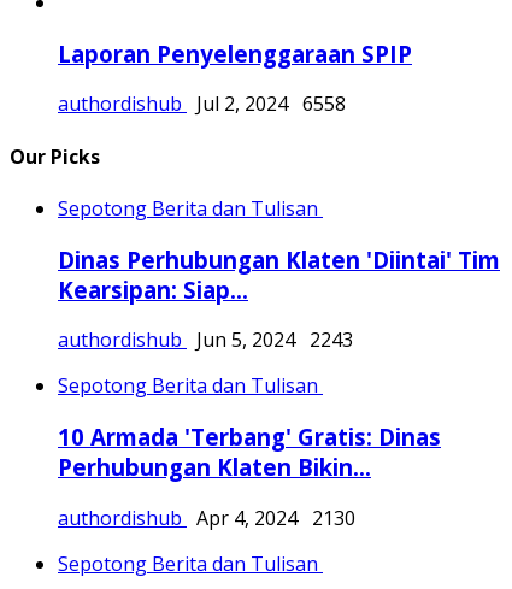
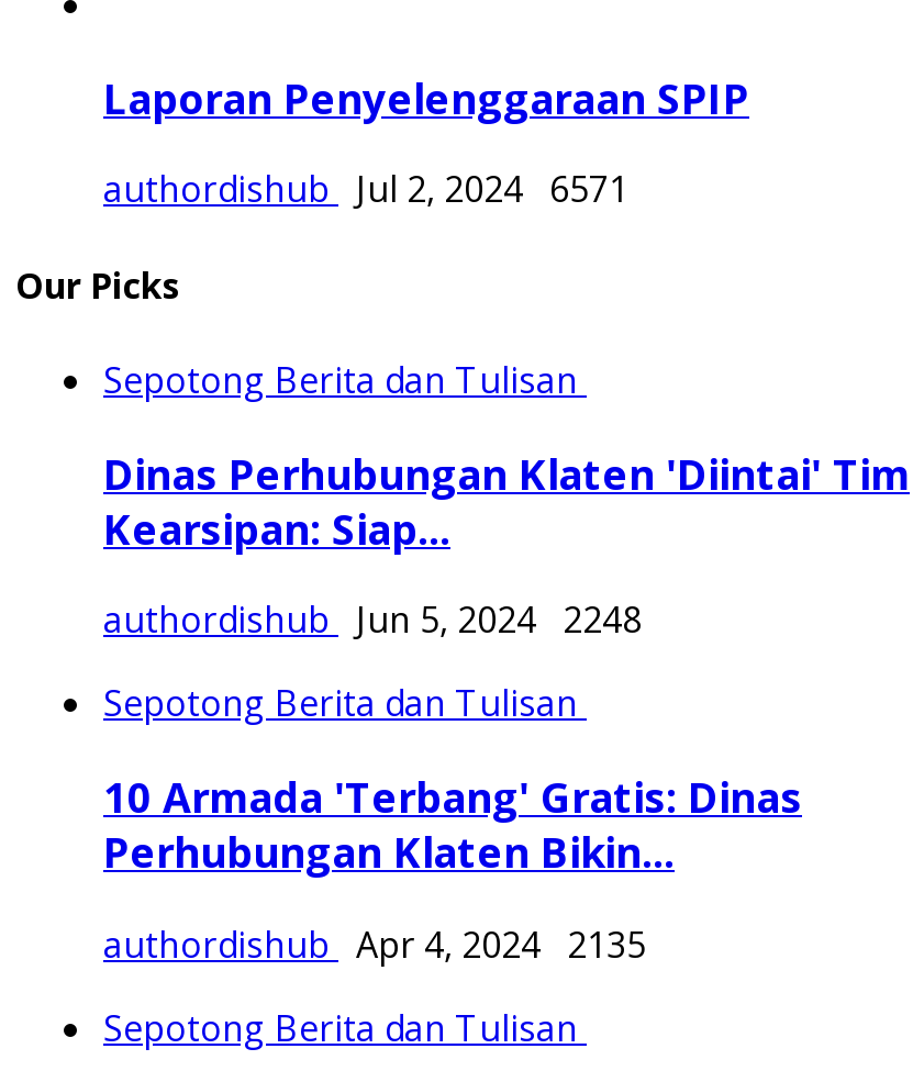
[58,91,346,117] authordishub Jul 2, 2024 6558 -> [103,166,628,214] authordishub Jul 2, 2024 6571
[58,327,353,353] authordishub Jun 5, 2024 2243 -> [103,596,642,645] authordishub Jun 5, 2024 2248
[58,505,355,531] authordishub Apr 4, 2024 2130 -> [103,920,646,969] authordishub Apr 4, 2024 2135

